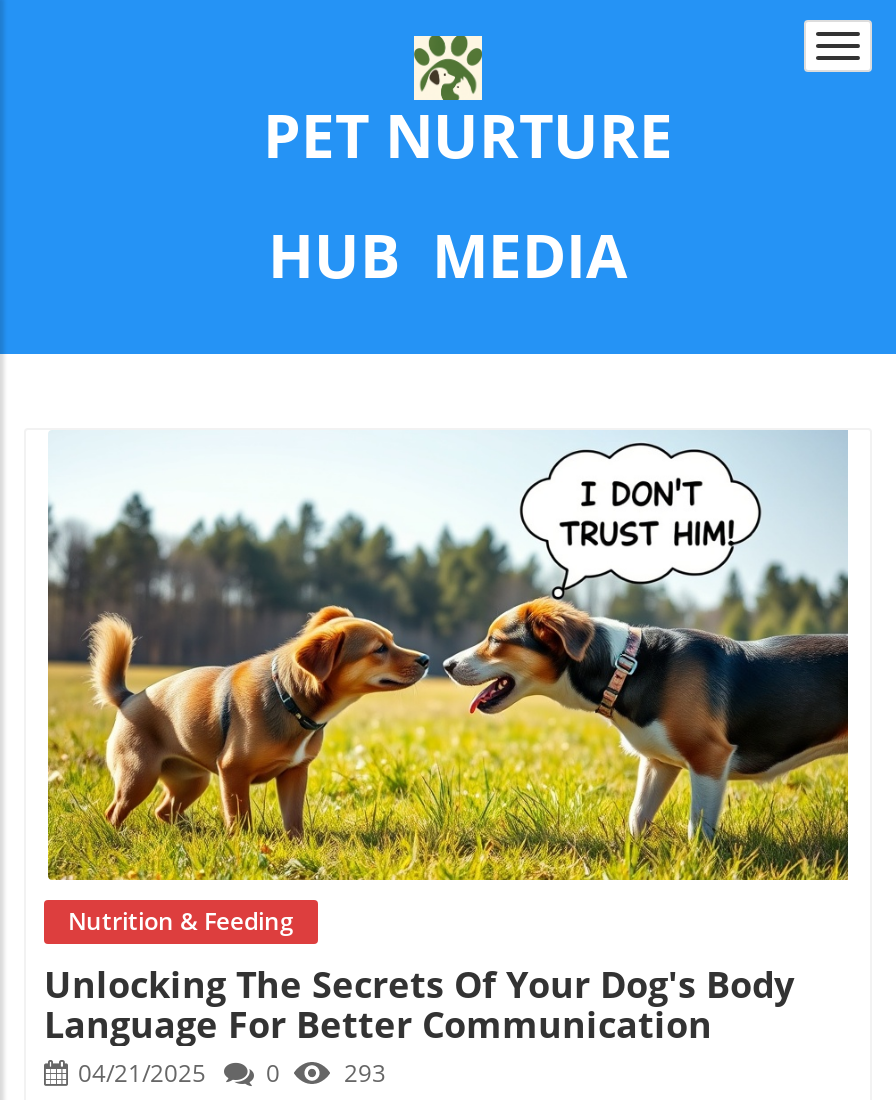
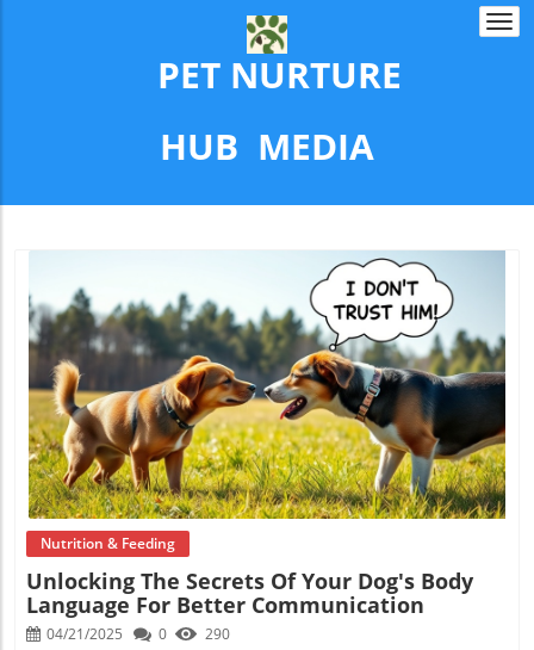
[72,1055,386,1089] 04/21/2025 0 293 -> [43,623,230,644] 04/21/2025 0 290

